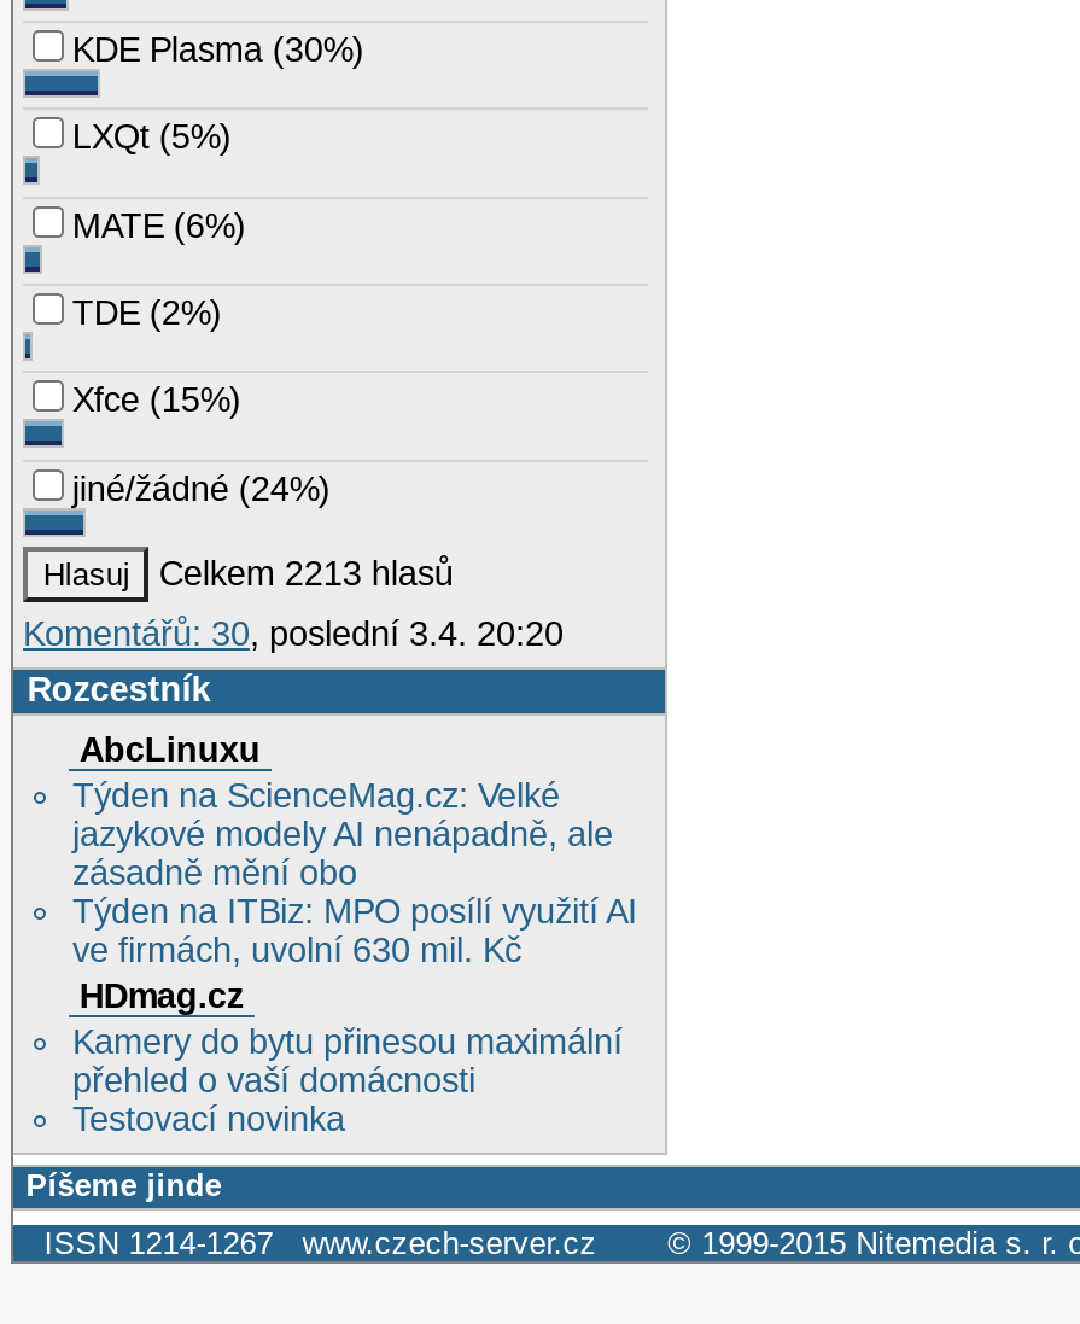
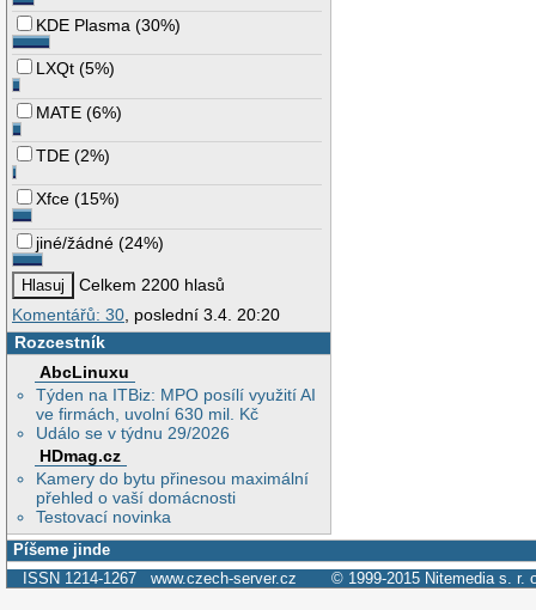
[149,554,453,593] Celkem 2213 hlasů -> [75,275,225,294] Celkem 2200 hlasů
[72,776,613,891] Týden na ScienceMag.cz: Velké | jazykové modely AI nenápadně, ale | zásadně mění obo -> none
moved [72,891,637,969] -> [36,385,316,423]: Týden na ITBiz: MPO posílí využití AI | ve firmách, uvolní 630 mil. Kč
none -> [36,423,230,442] Událo se v týdnu 29/2026

